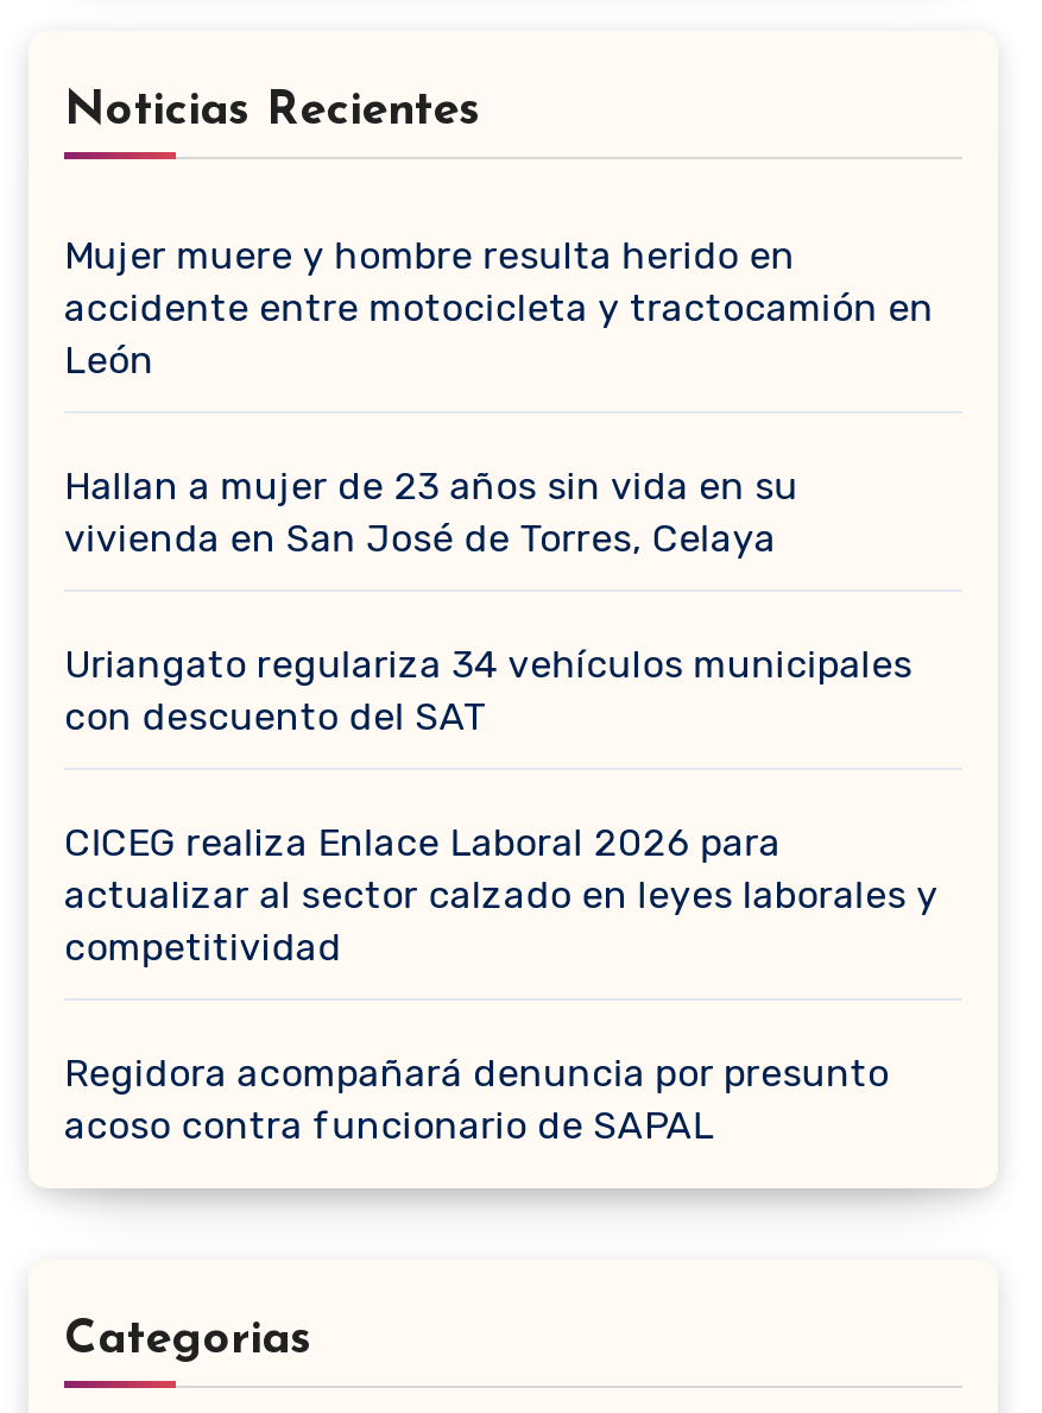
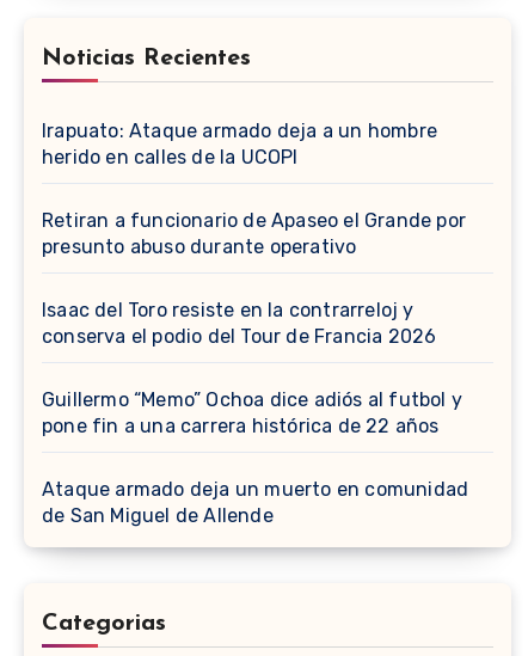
[64,232,934,382] Mujer muere y hombre resulta herido en | accidente entre motocicleta y tractocamión en | León -> [42,119,437,168] Irapuato: Ataque armado deja a un hombre | herido en calles de la UCOPI
[64,463,798,560] Hallan a mujer de 23 años sin vida en su | vivienda en San José de Torres, Celaya -> [42,209,466,258] Retiran a funcionario de Apaseo el Grande por | presunto abuso durante operativo
[64,641,912,739] Uriangato regulariza 34 vehículos municipales | con descuento del SAT -> [42,298,436,347] Isaac del Toro resiste en la contrarreloj y | conserva el podio del Tour de Francia 2026
[64,820,938,969] CICEG realiza Enlace Laboral 2026 para | actualizar al sector calzado en leyes laborales y | competitividad -> [42,388,462,437] Guillermo “Memo” Ochoa dice adiós al futbol y | pone fin a una carrera histórica de 22 años
[64,1050,889,1148] Regidora acompañará denuncia por presunto | acoso contra funcionario de SAPAL -> [42,478,469,527] Ataque armado deja un muerto en comunidad | de San Miguel de Allende

